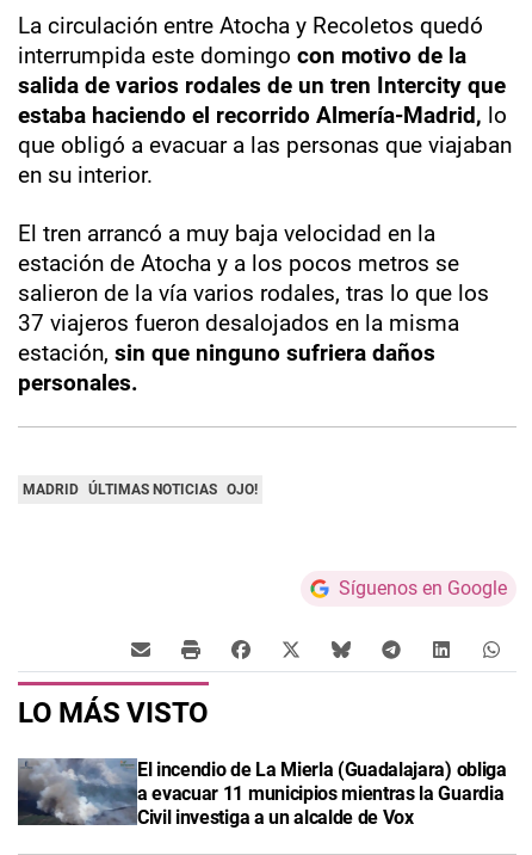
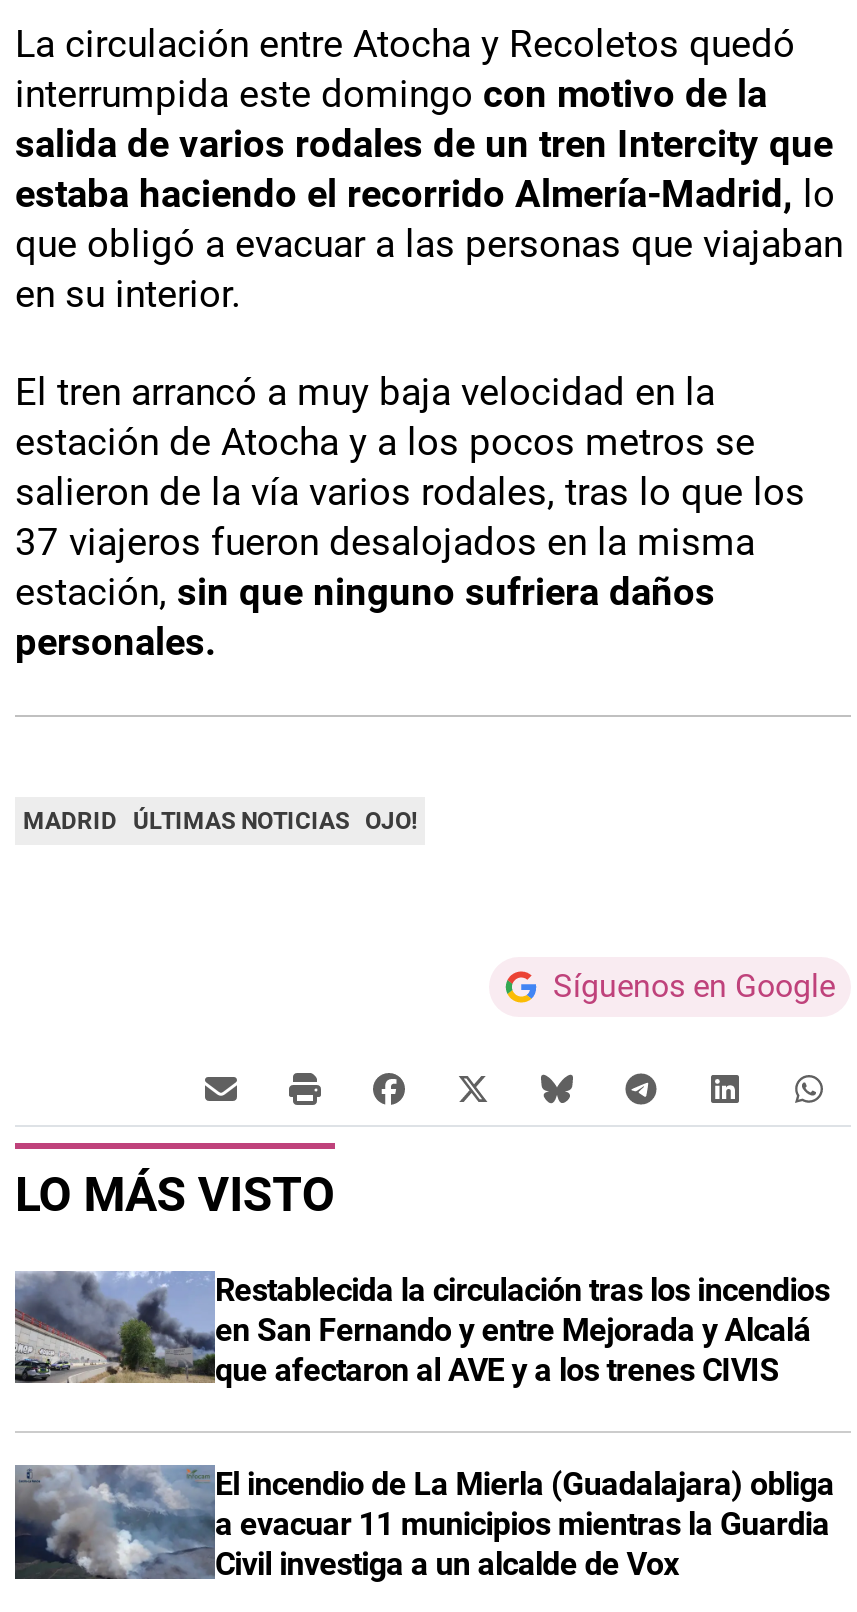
none -> [15,1272,830,1390] [image] | Restablecida la circulación tras los incendios | en San Fernando y entre Mejorada y Alcalá | que afectaron al AVE y a los trenes CIVIS

